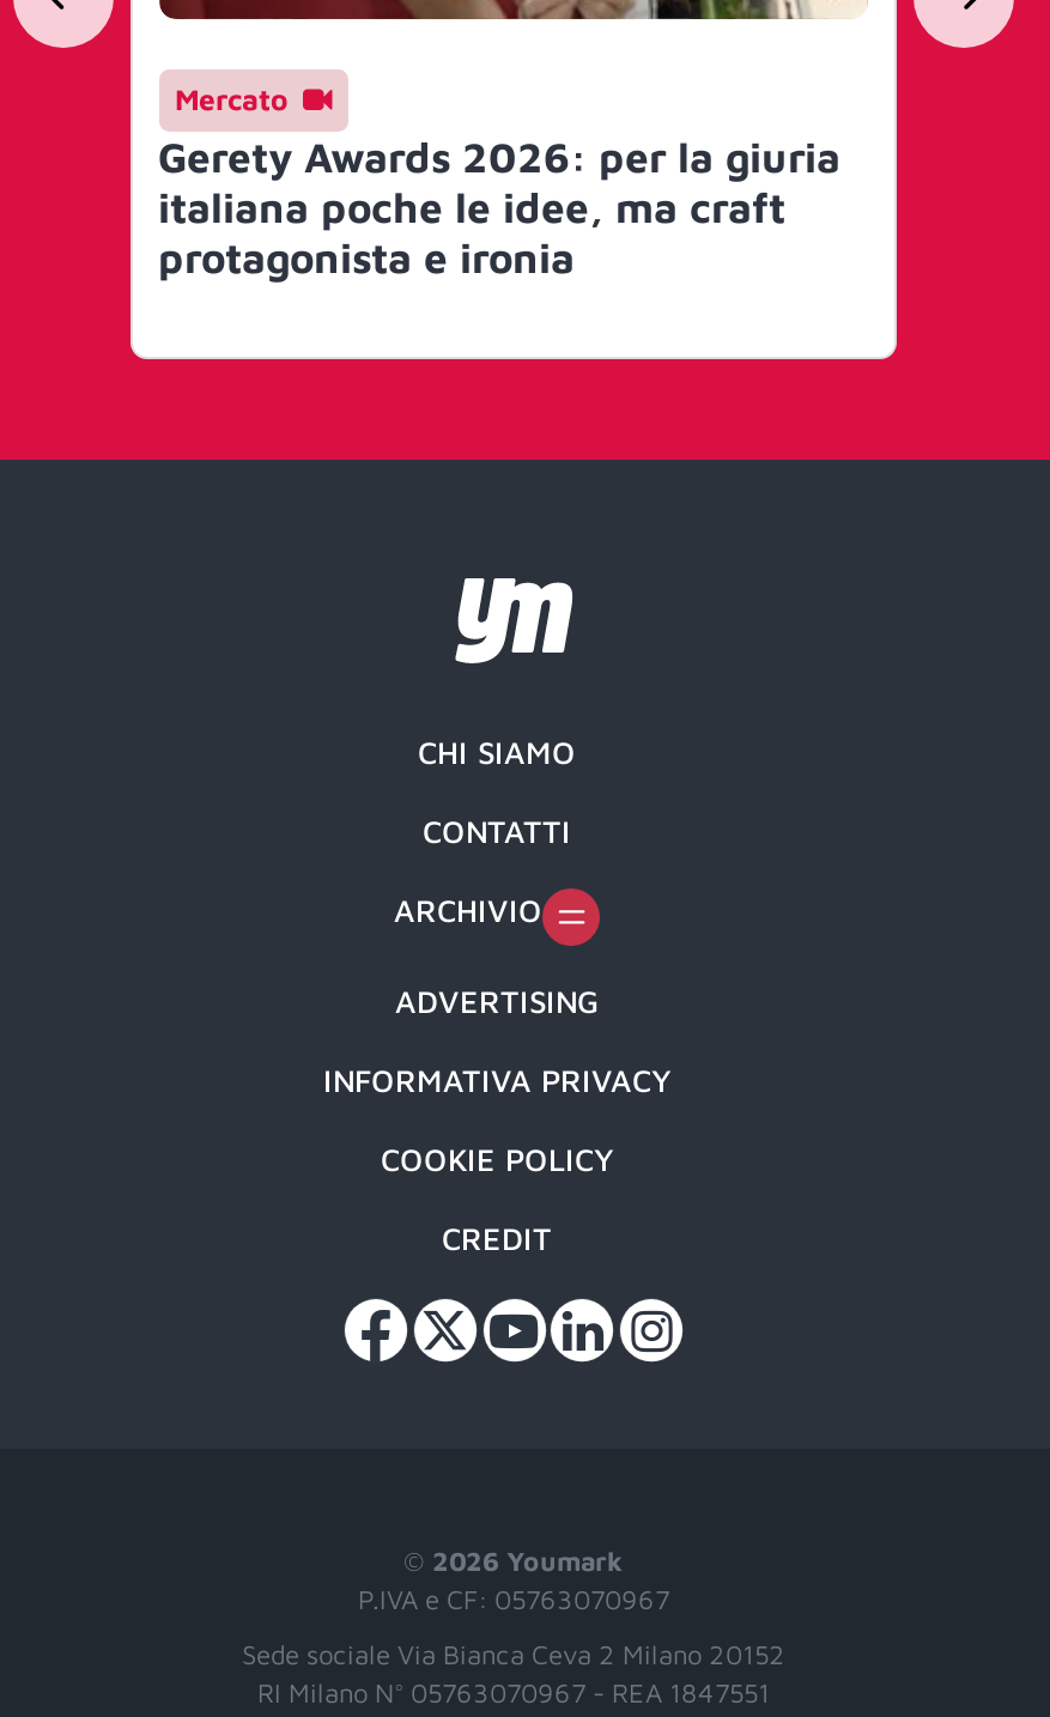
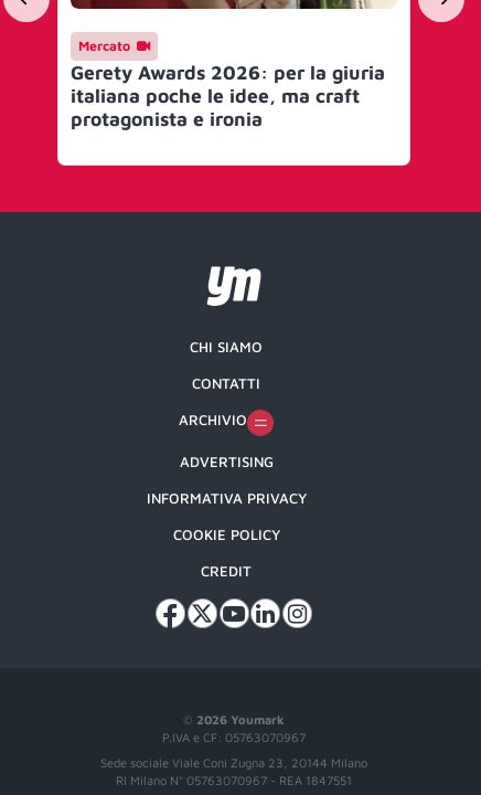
[242,1637,785,1668] Sede sociale Via Bianca Ceva 2 Milano 20152 -> [100,755,367,769] Sede sociale Viale Coni Zugna 23, 20144 Milano

